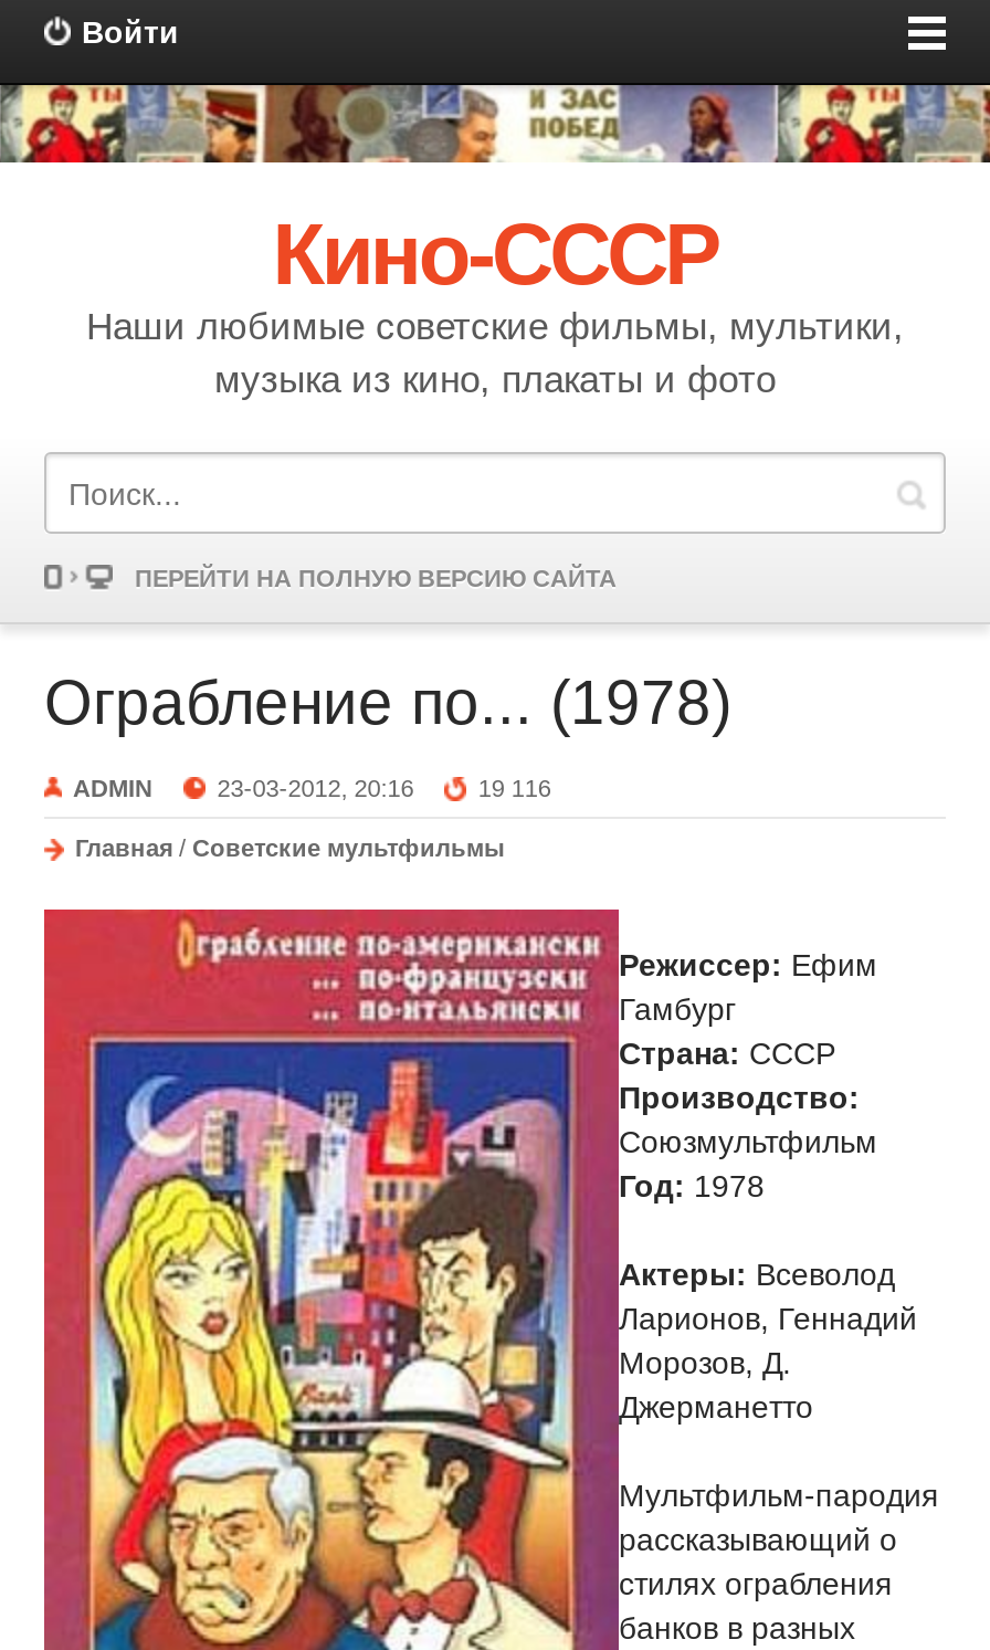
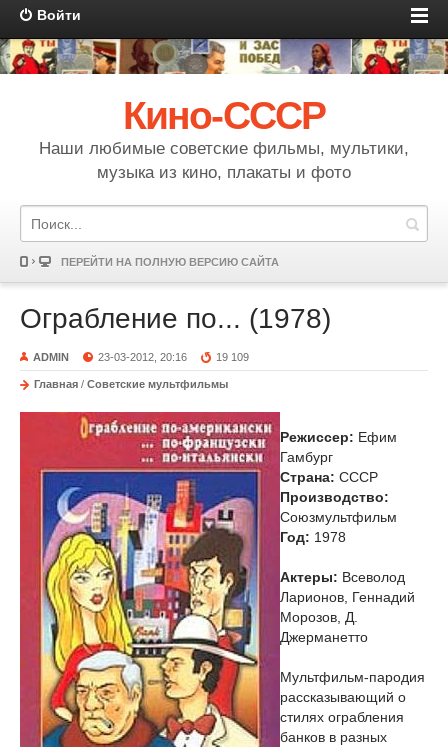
[478,775,551,801] 19 116 -> [216,351,249,363] 19 109

